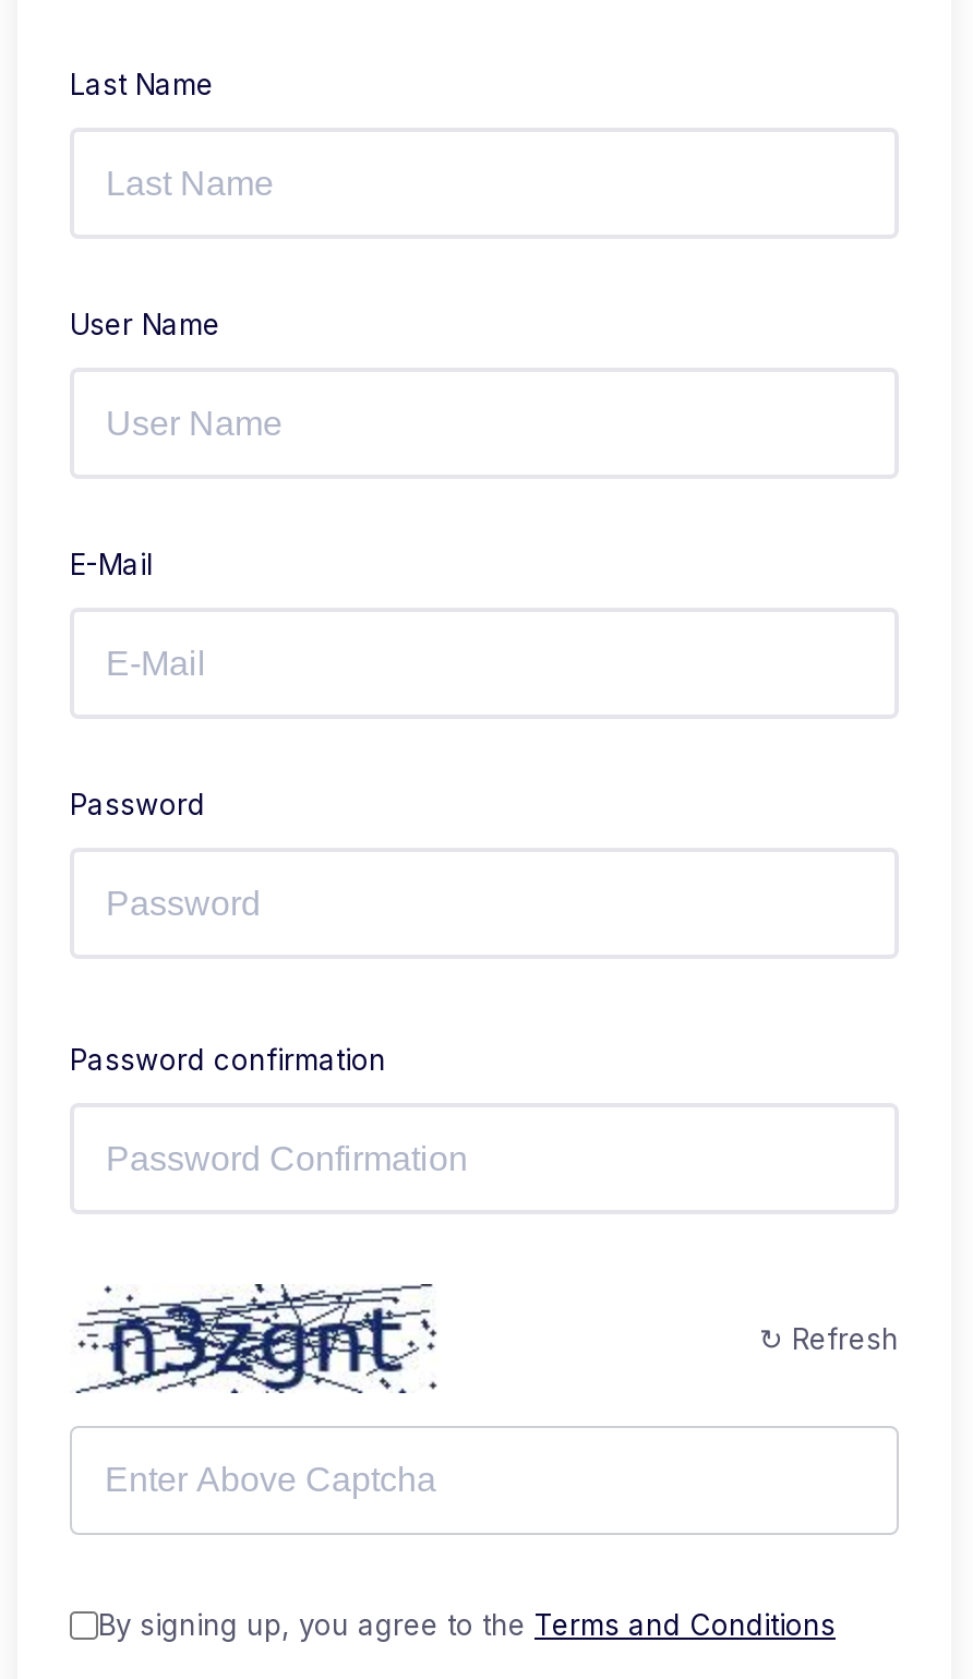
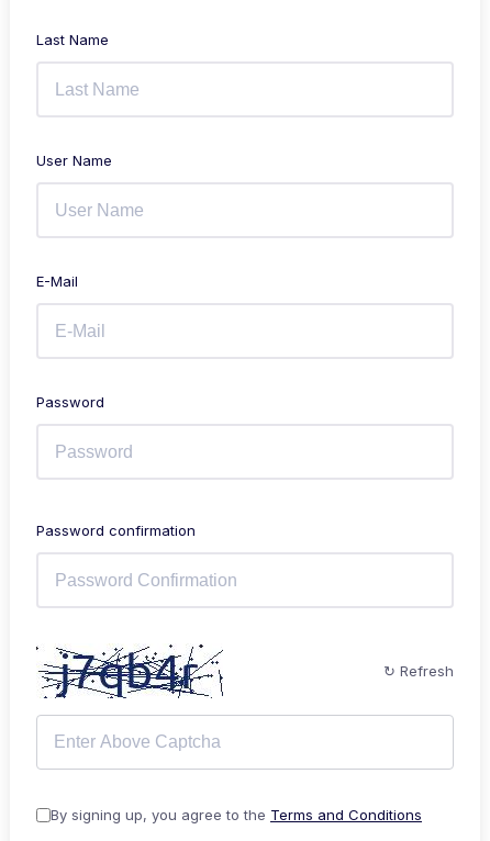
[70,1282,441,1395] [image] -> [35,643,224,699] [image]

